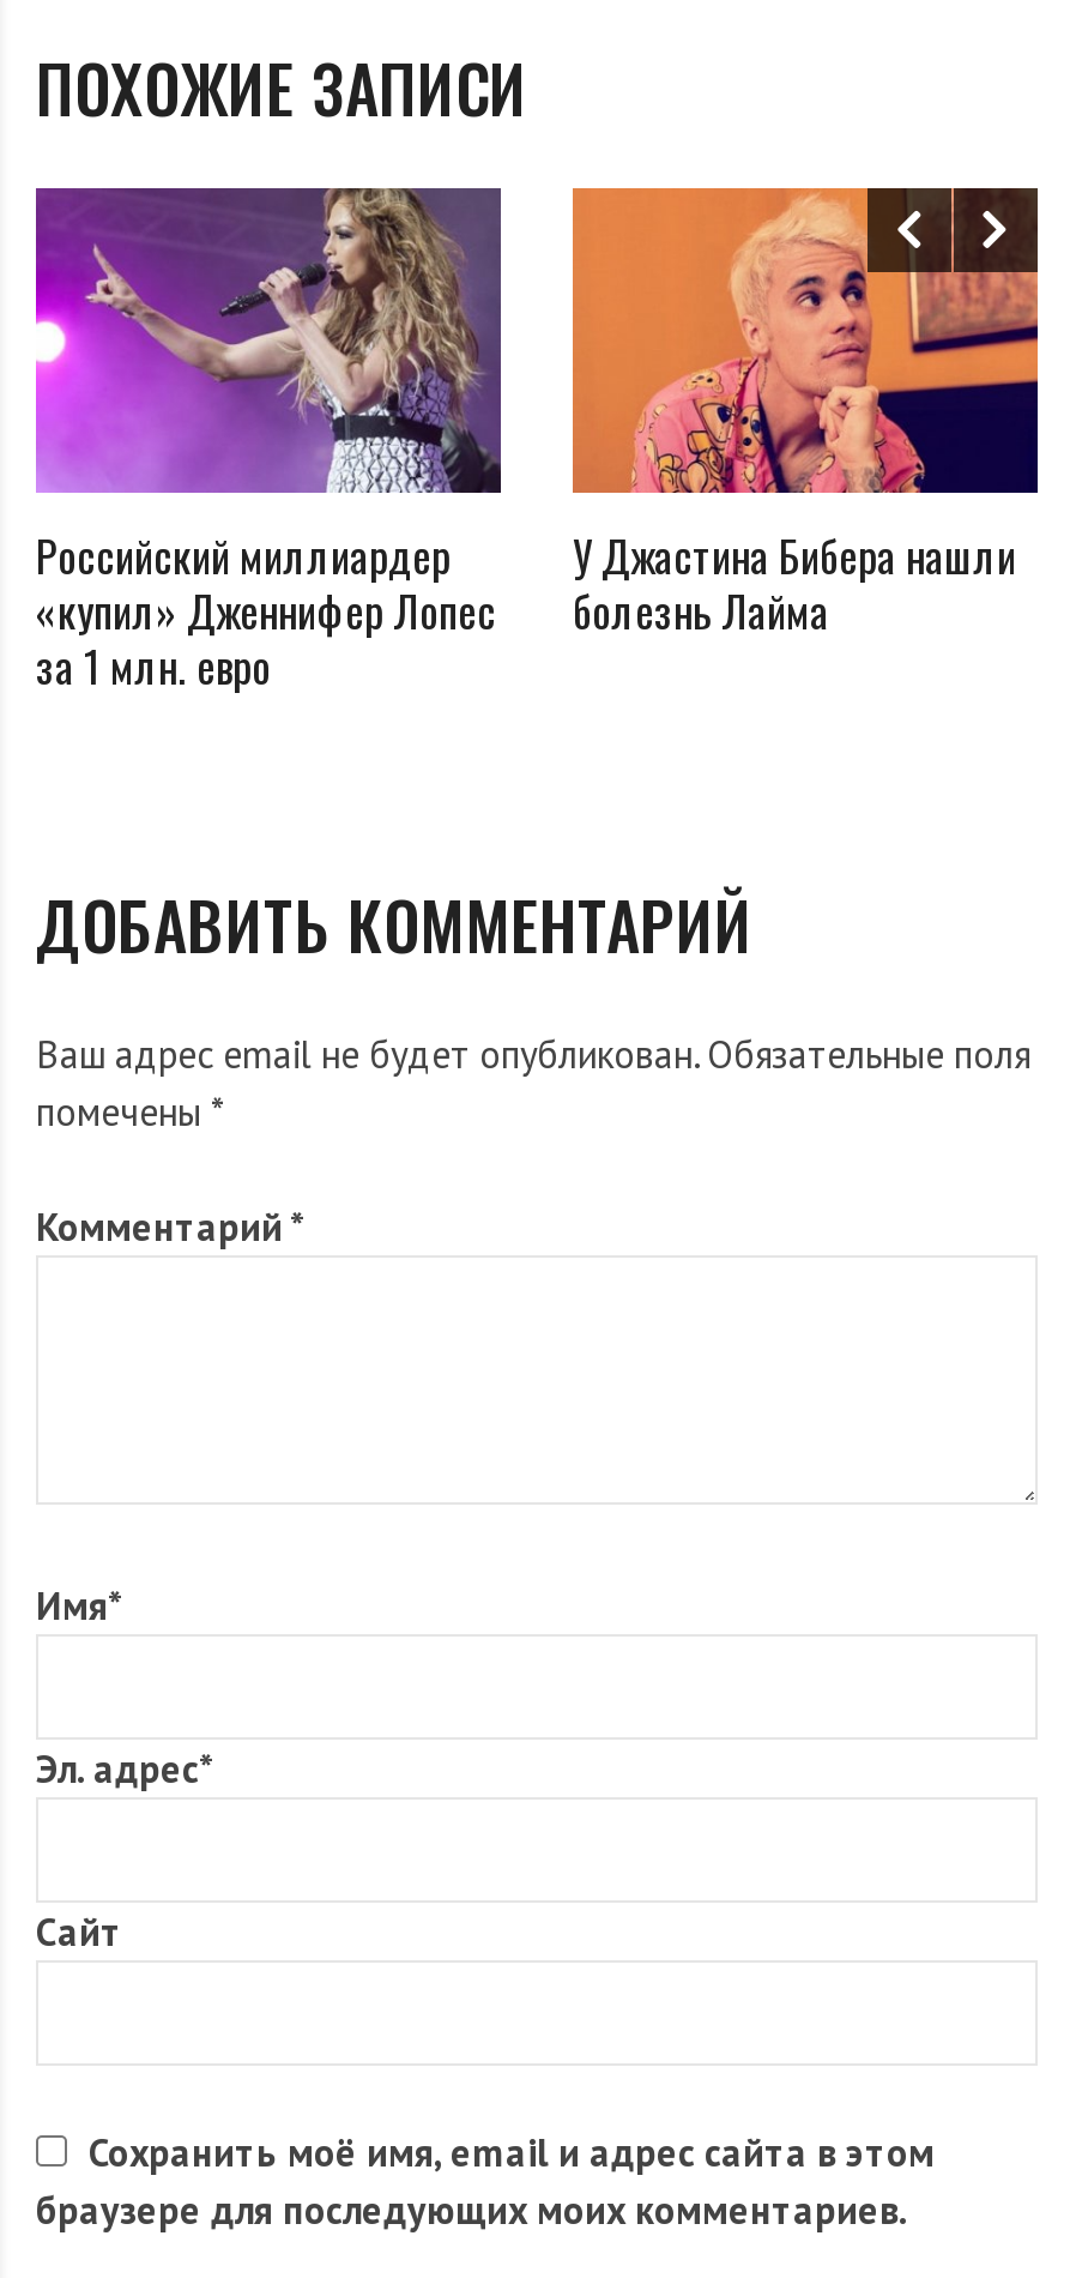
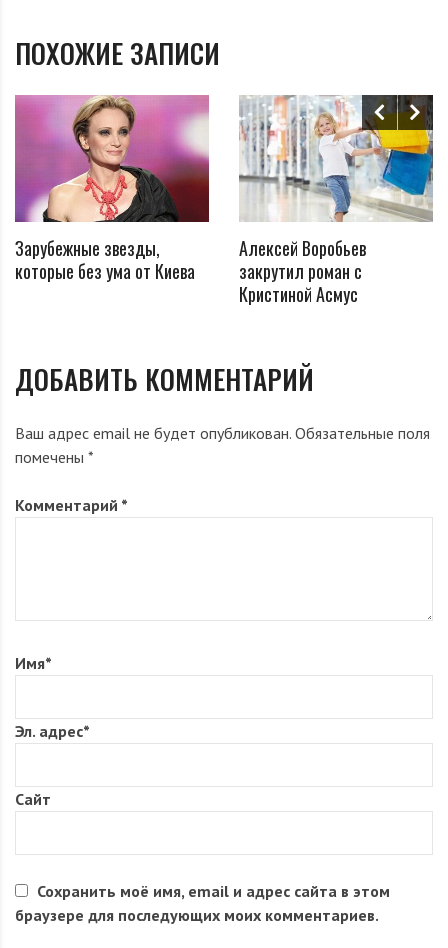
[34,186,503,695] [image] | Российский миллиардер | «купил» Дженнифер Лопес | за 1 млн. евро -> [14,94,210,283] [image] | Зарубежные звезды, | которые без ума от Киева
[570,186,1040,640] [image] | У Джастина Бибера нашли | болезнь Лайма -> [238,95,434,306] [image] | Алексей Воробьев | закрутил роман с | Кристиной Асмус

